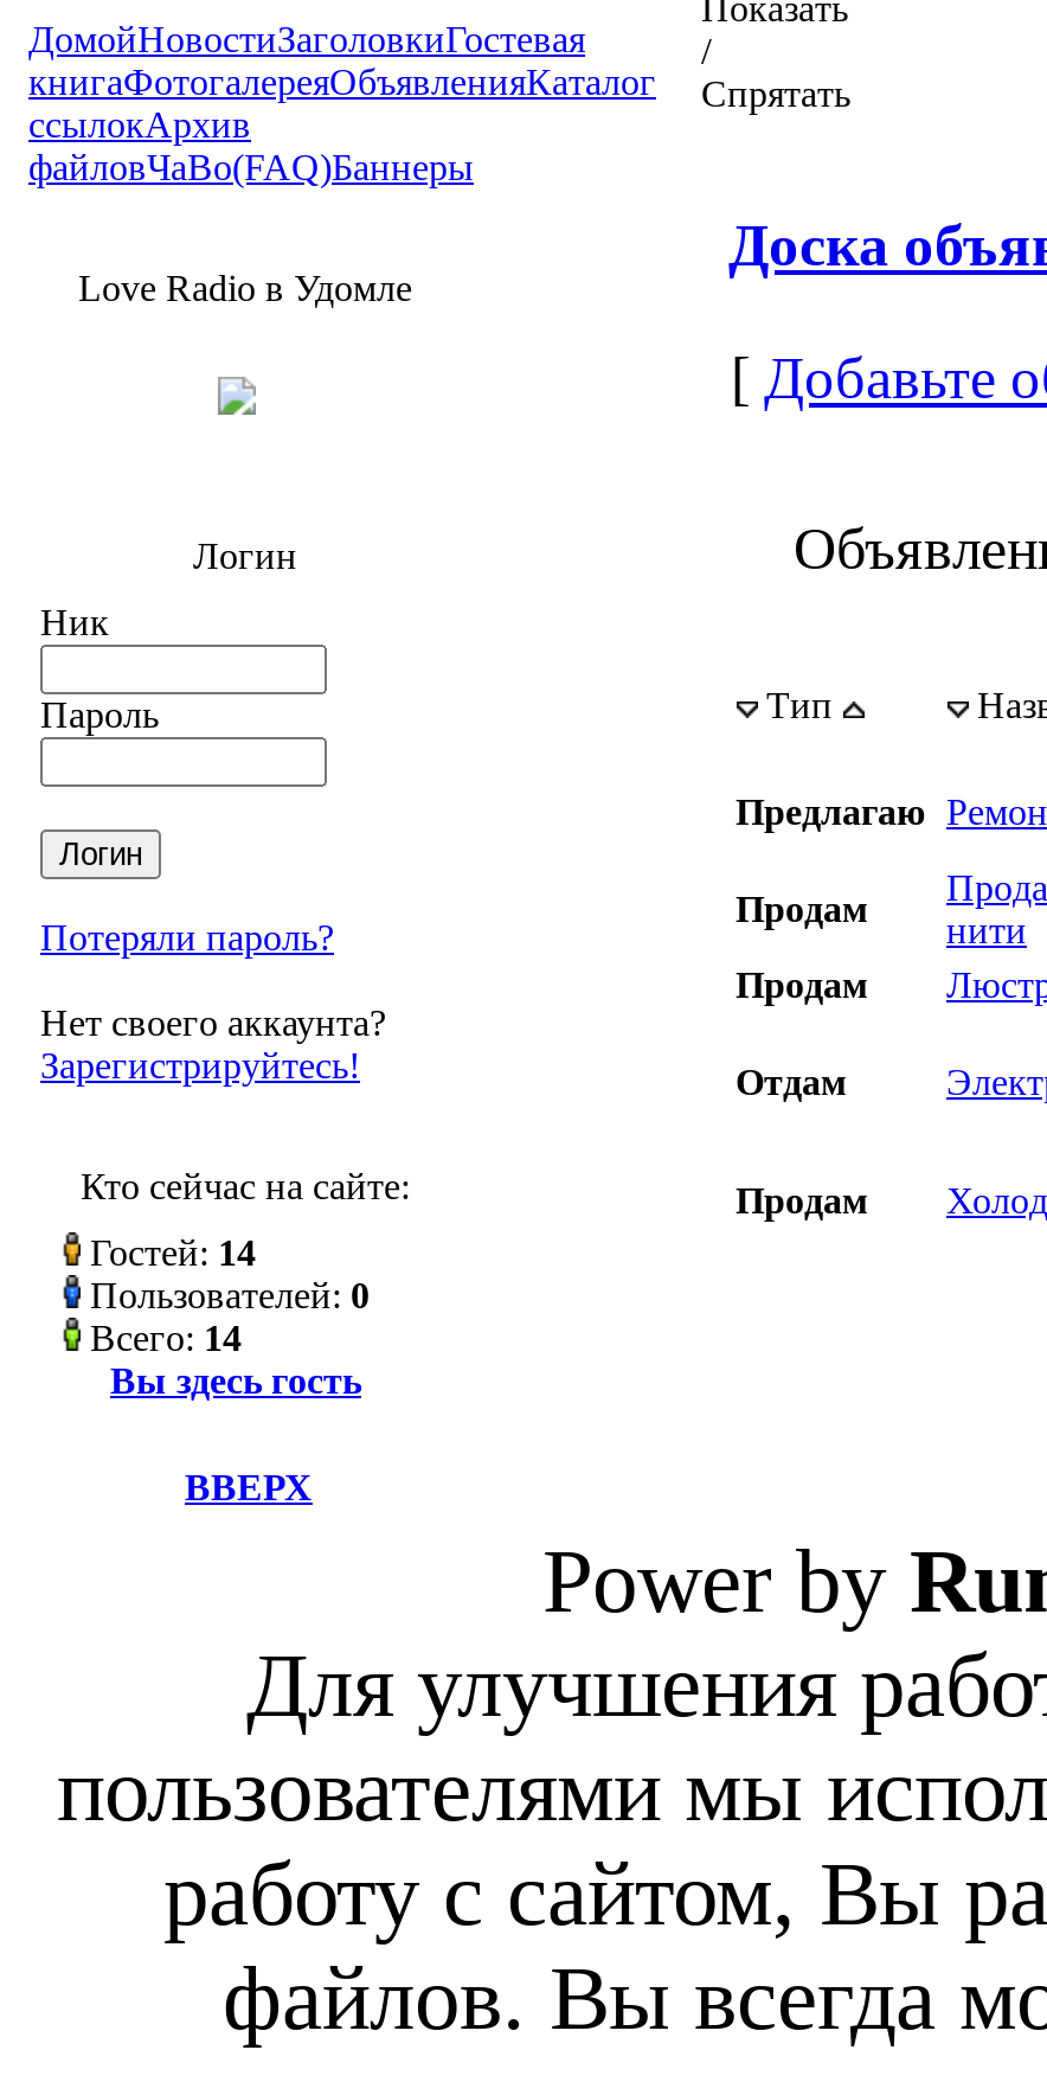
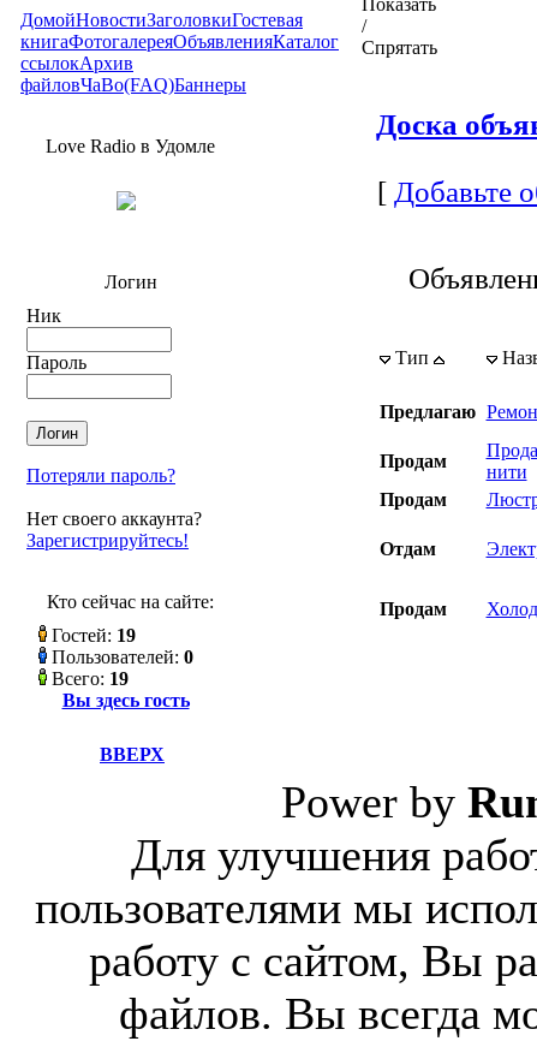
[81,1232,256,1273] Гостей: 14 -> [47,625,136,645] Гостей: 19
[81,1318,242,1358] Всего: 14 -> [47,668,129,689] Всего: 19

